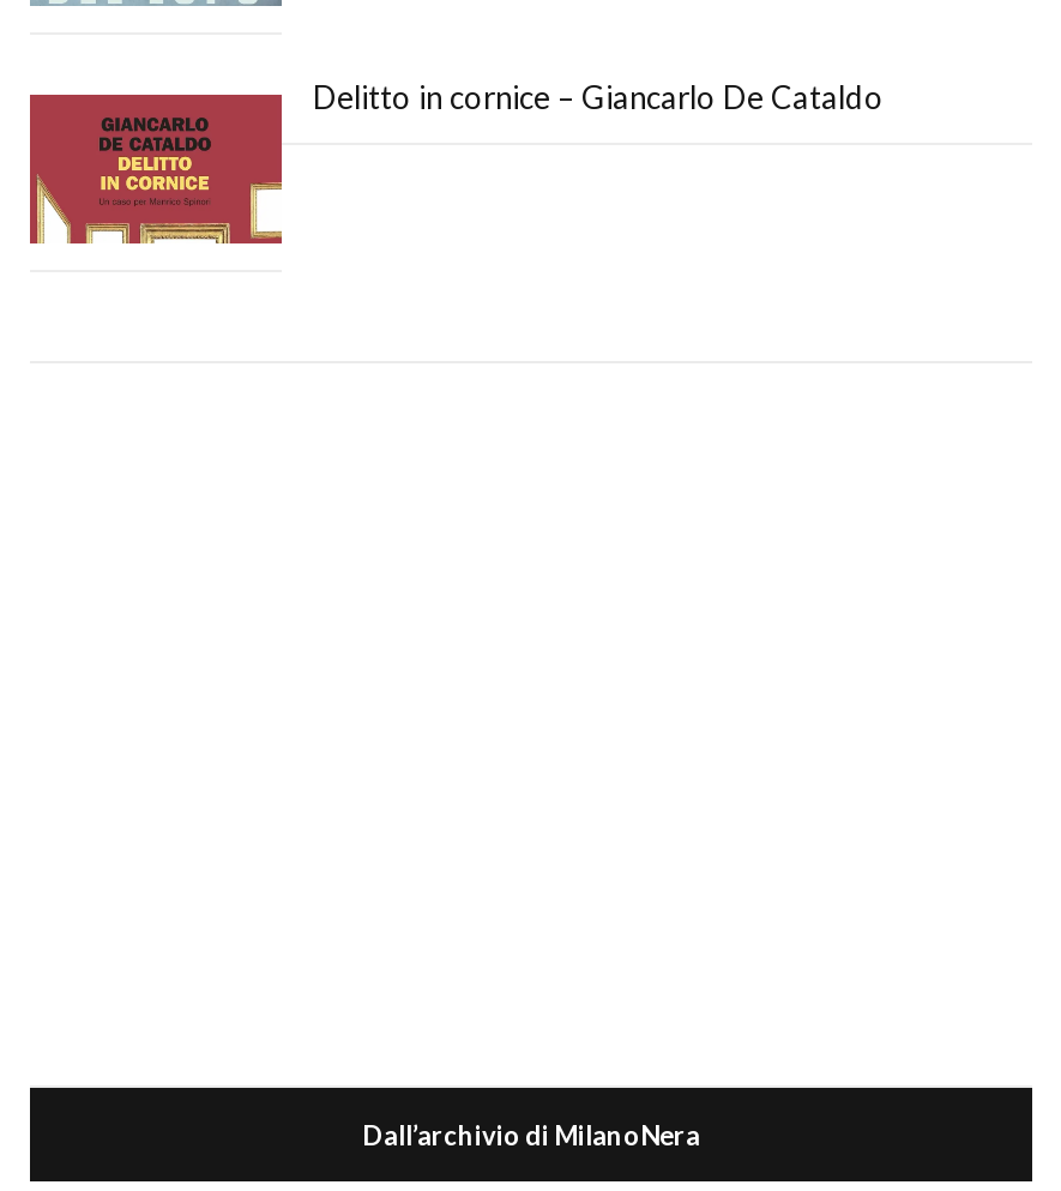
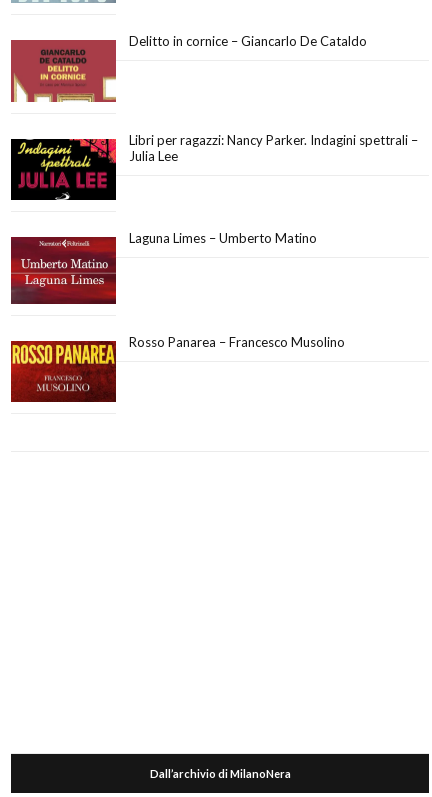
none -> [10,132,418,201] [image] | Libri per ragazzi: Nancy Parker. Indagini spettrali – | Julia Lee
none -> [10,230,317,305] [image] | Laguna Limes – Umberto Matino
none -> [11,333,345,403] [image] | Rosso Panarea – Francesco Musolino

